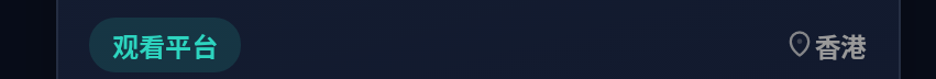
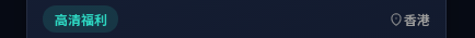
[113,25,218,63] 观看平台 -> [55,10,107,28] 高清福利

